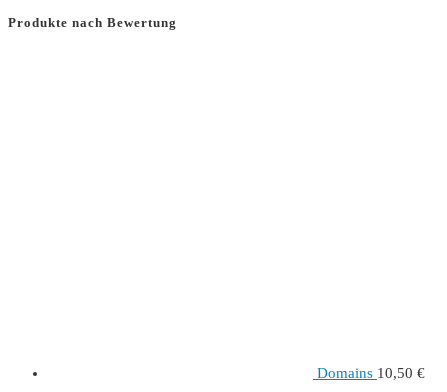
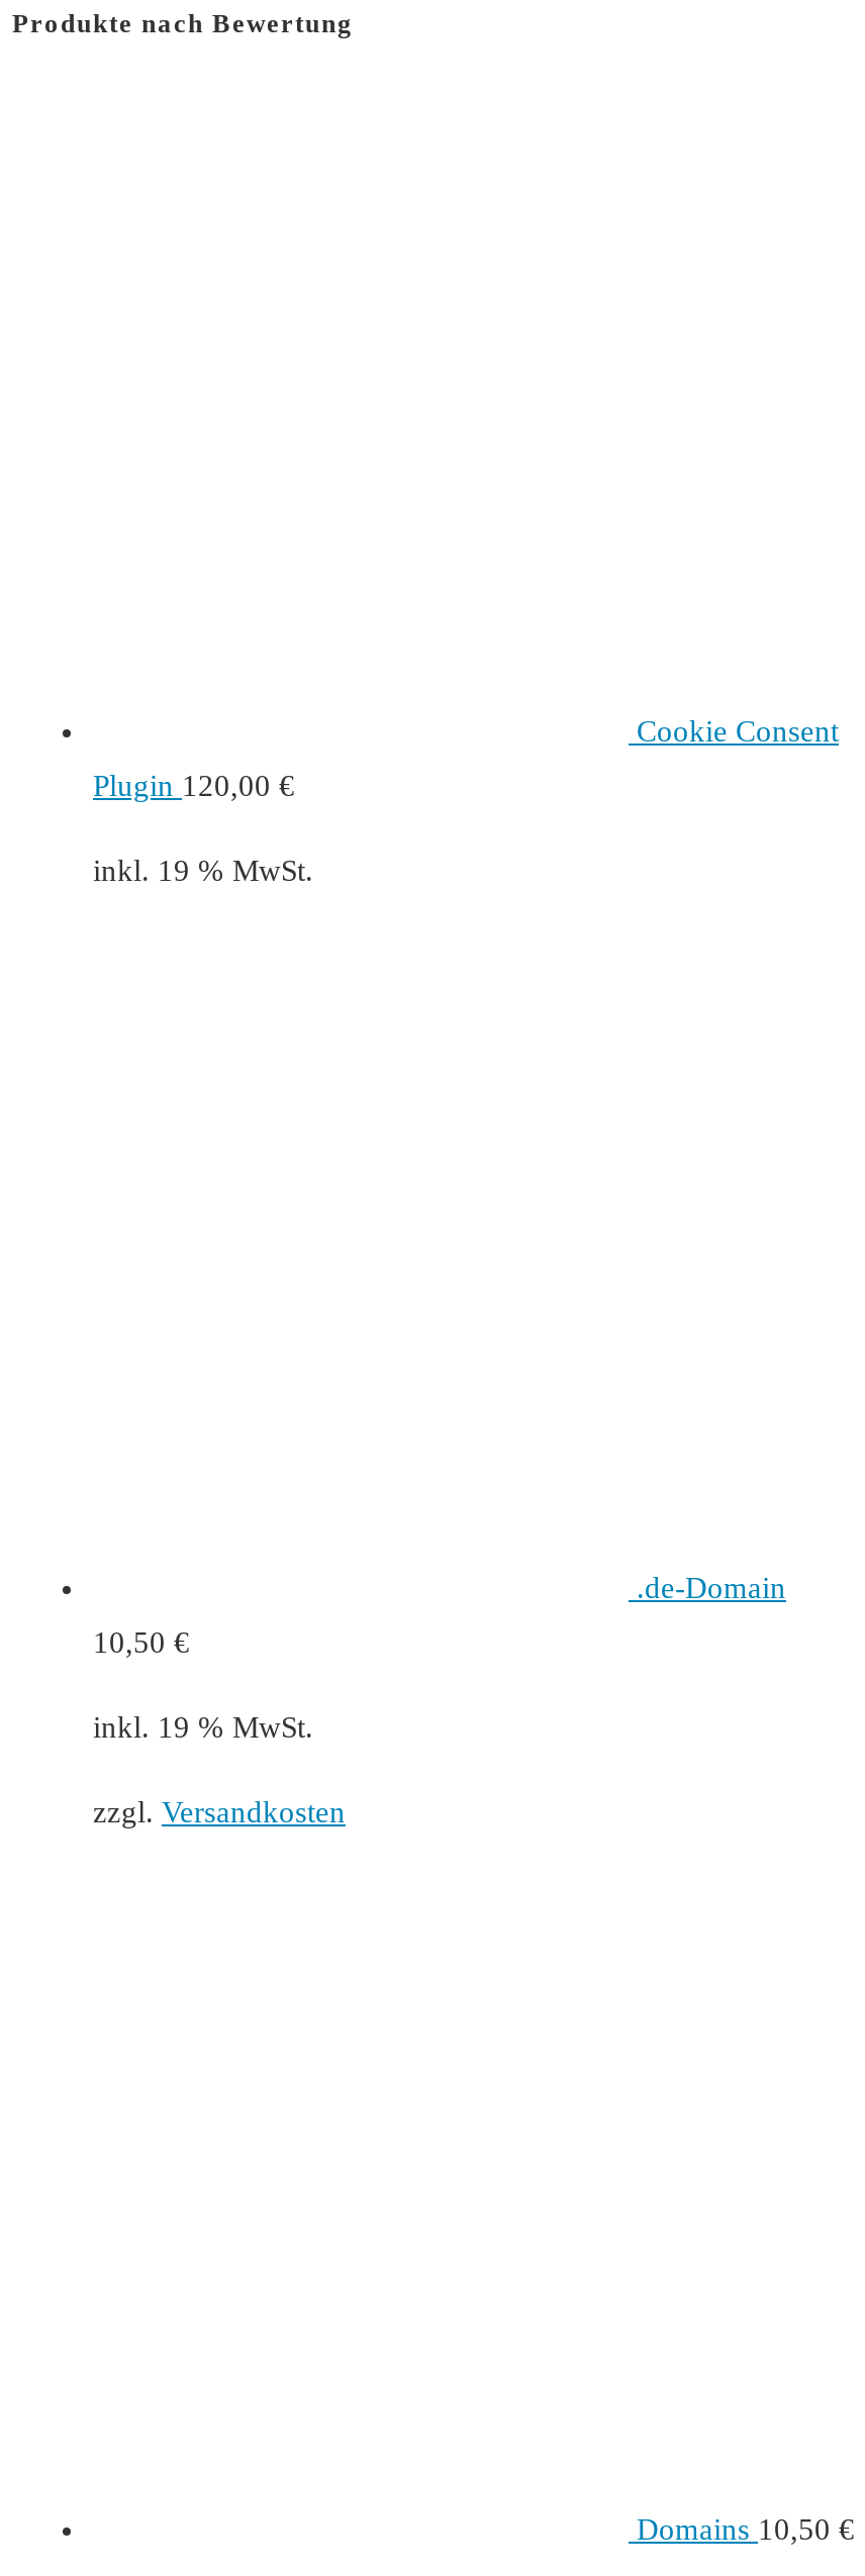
none -> [93,715,839,886] Cookie Consent | Plugin 120,00 € | inkl. 19 % MwSt.
none -> [93,1571,786,1828] .de-Domain | 10,50 € | inkl. 19 % MwSt. | zzgl. Versandkosten

